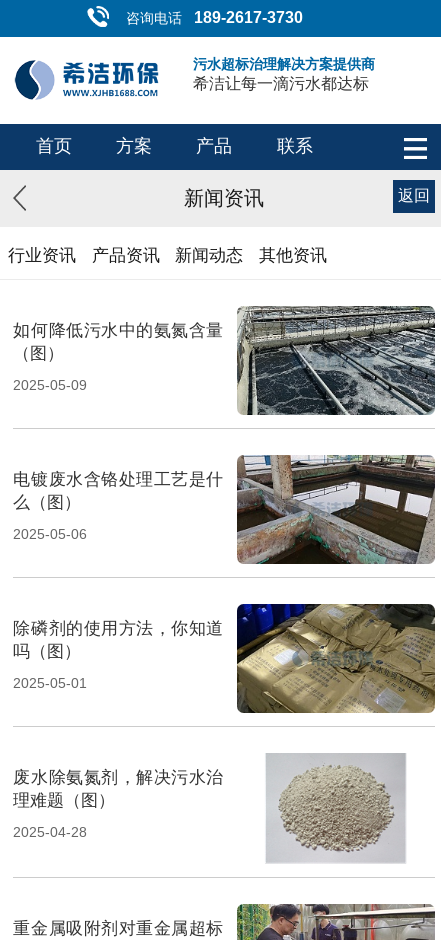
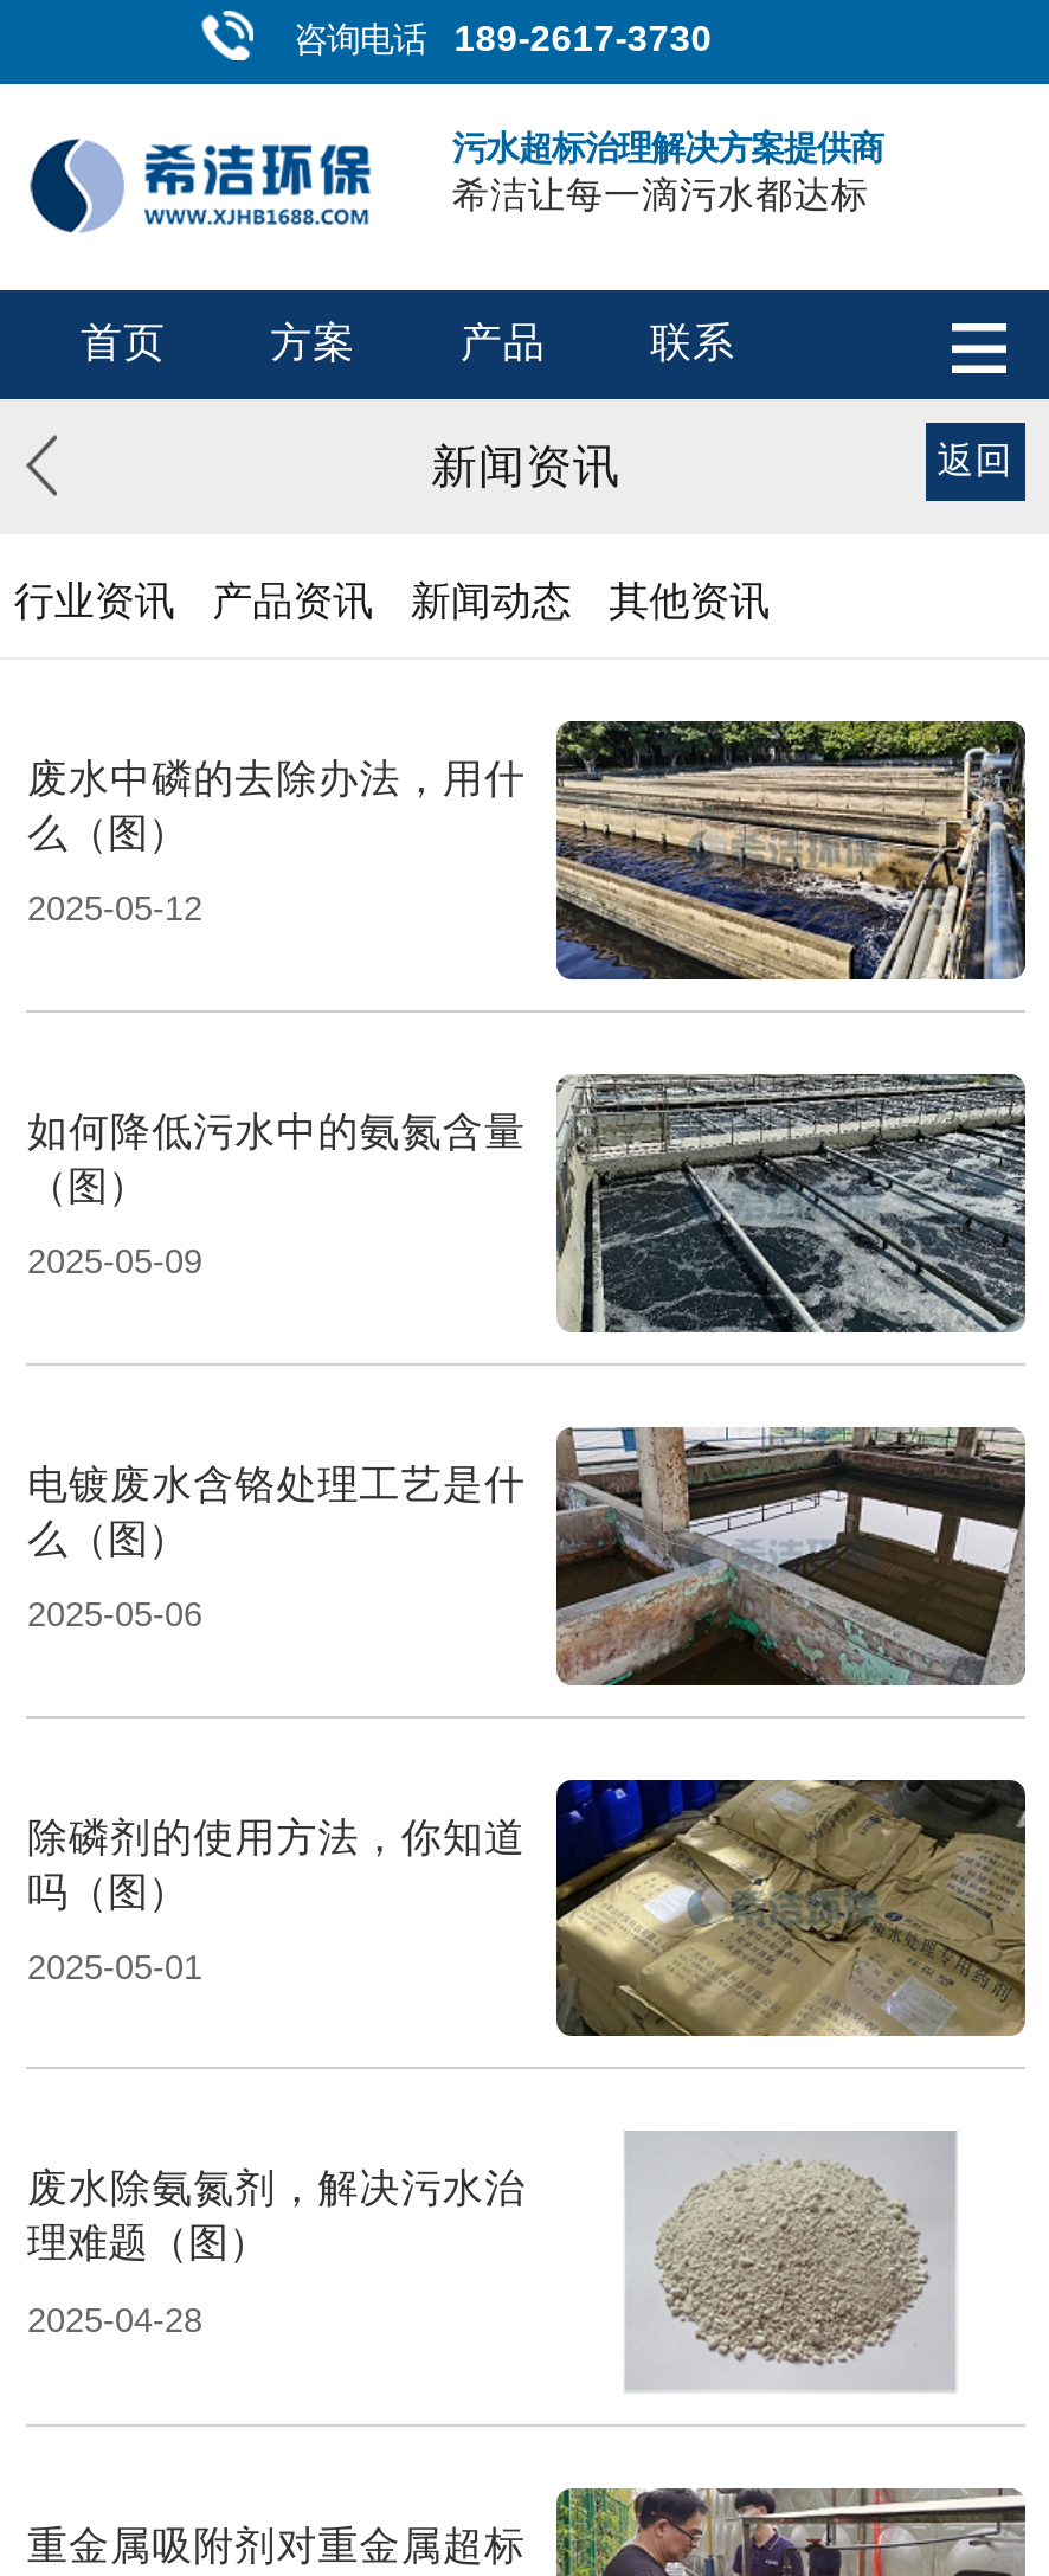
none -> [27,721,1025,979] [image] | 废水中磷的去除办法，用什 | 么（图） | 2025-05-12

